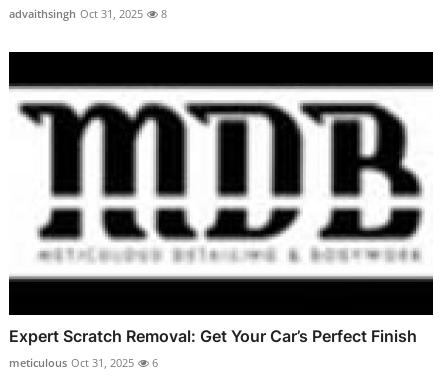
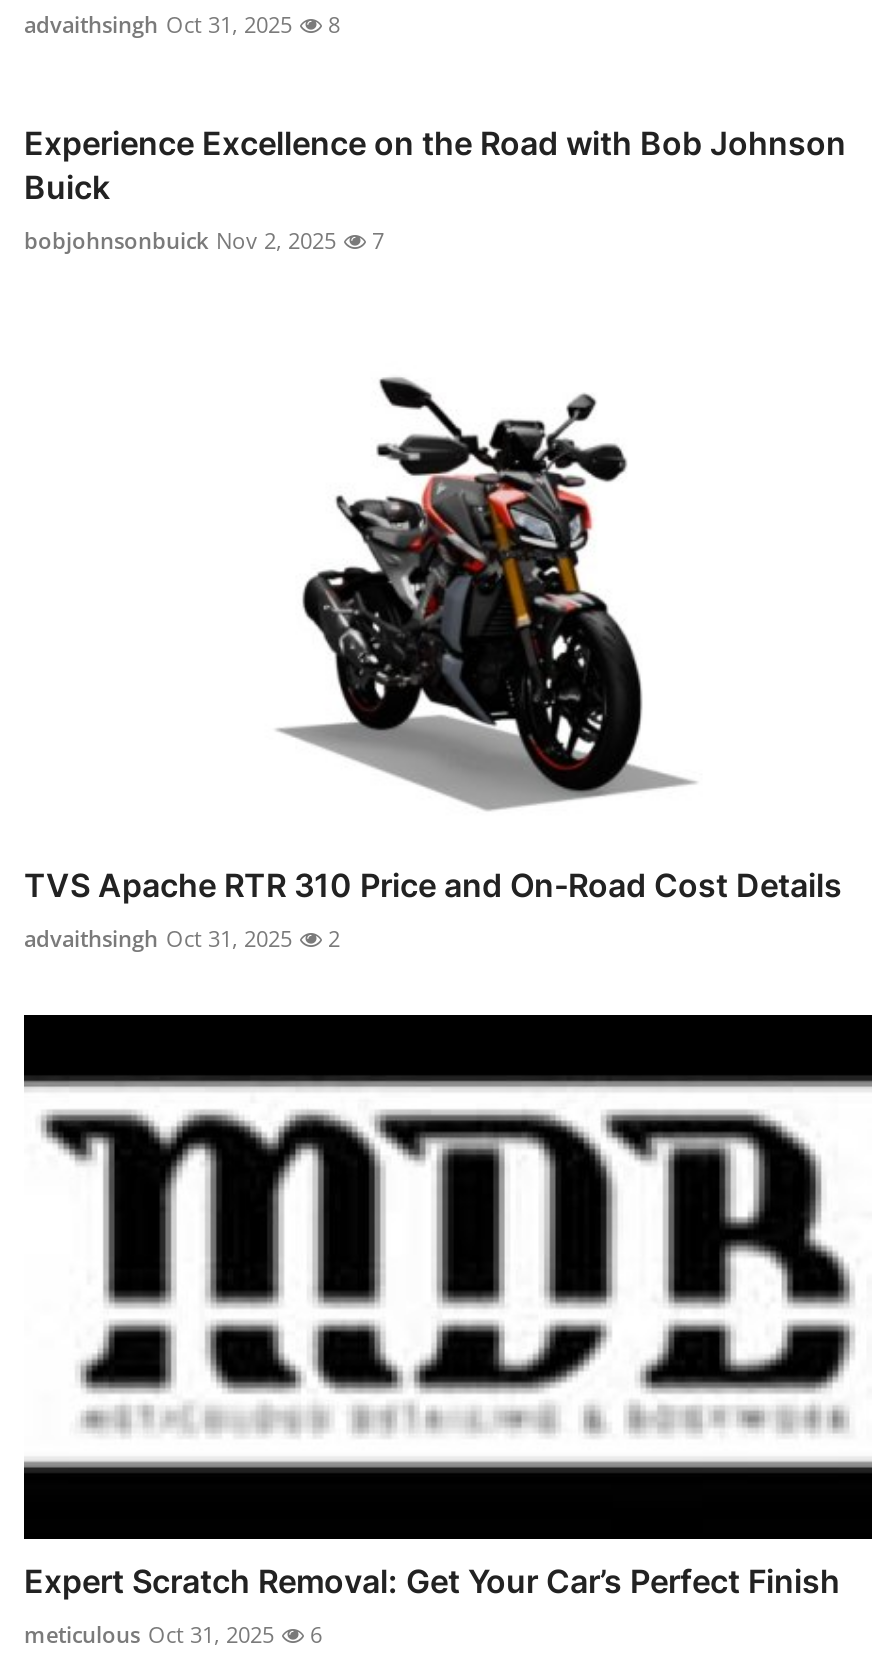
none -> [24,124,846,256] Experience Excellence on the Road with Bob Johnson | Buick | bobjohnsonbuick Nov 2, 2025 | 7
none -> [24,377,842,953] [image] | TVS Apache RTR 310 Price and On-Road Cost Details | advaithsingh Oct 31, 2025 | 2

